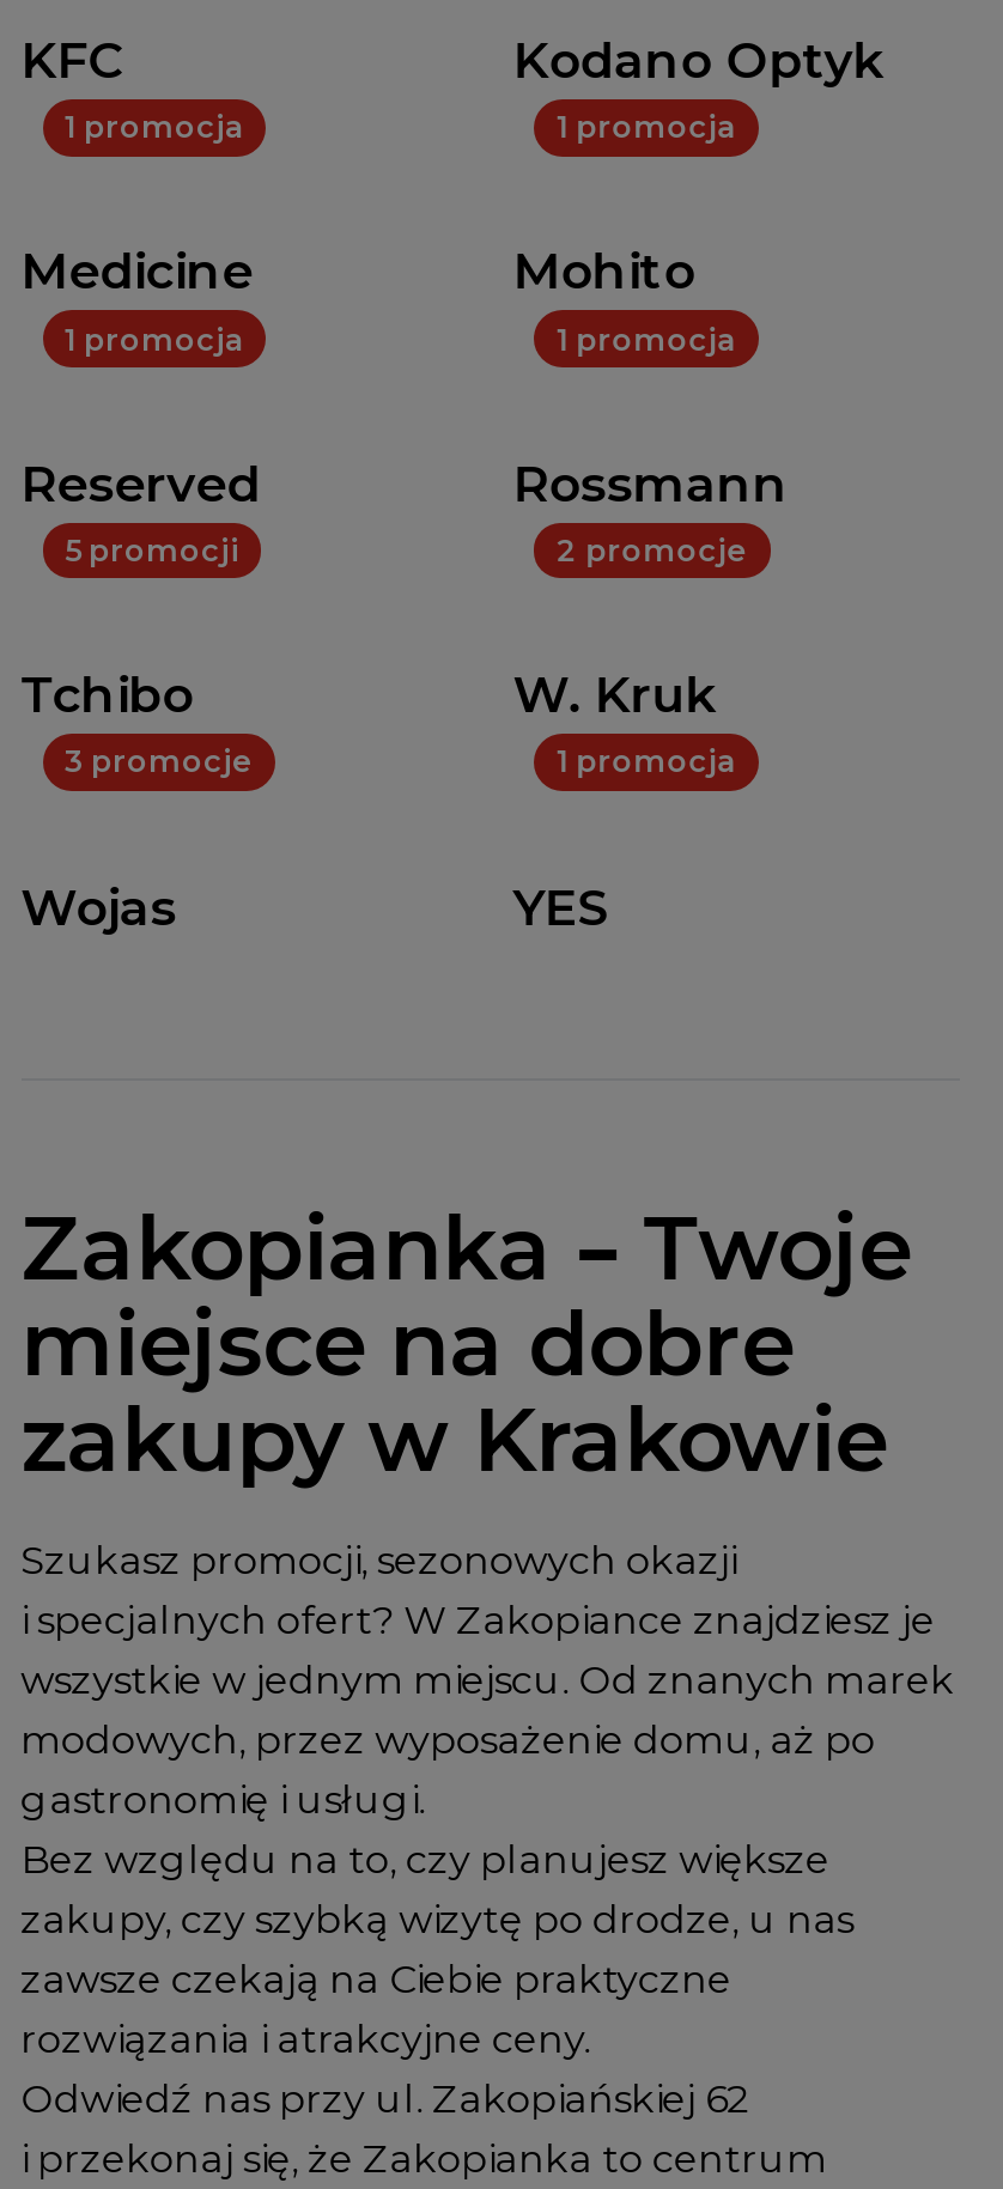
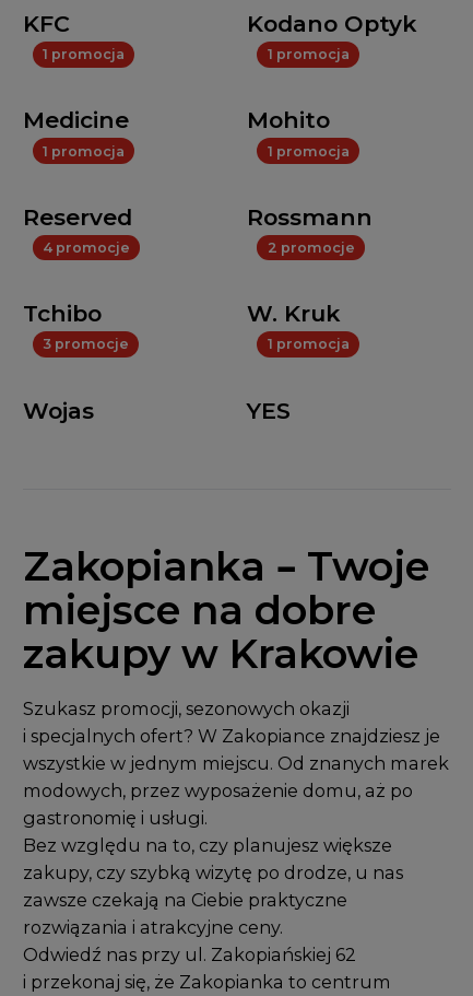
[65,533,239,568] 5 promocji -> [43,239,130,256] 4 promocje

